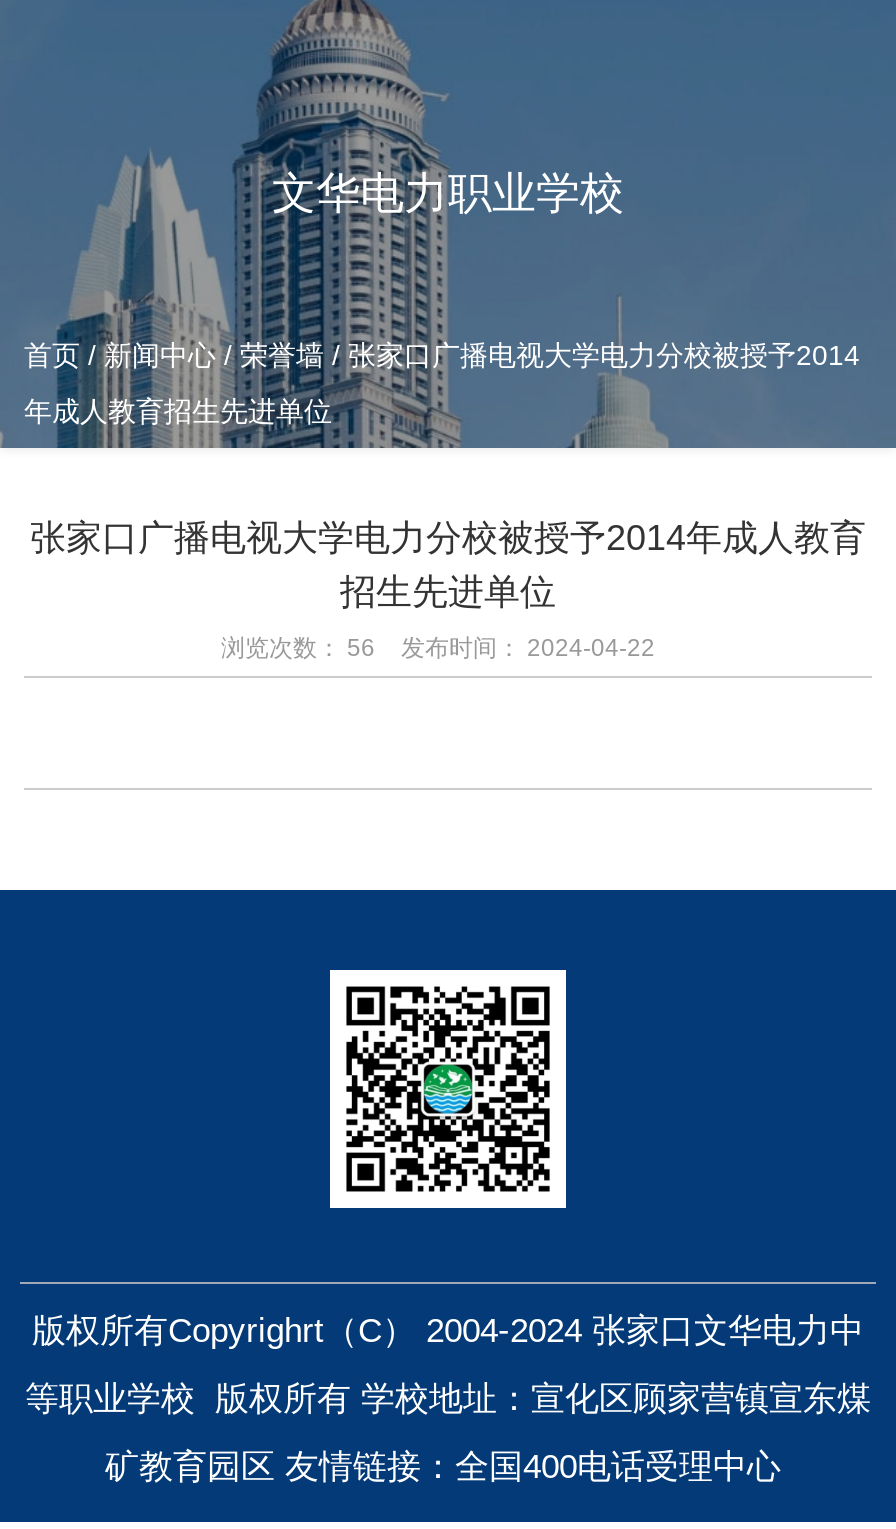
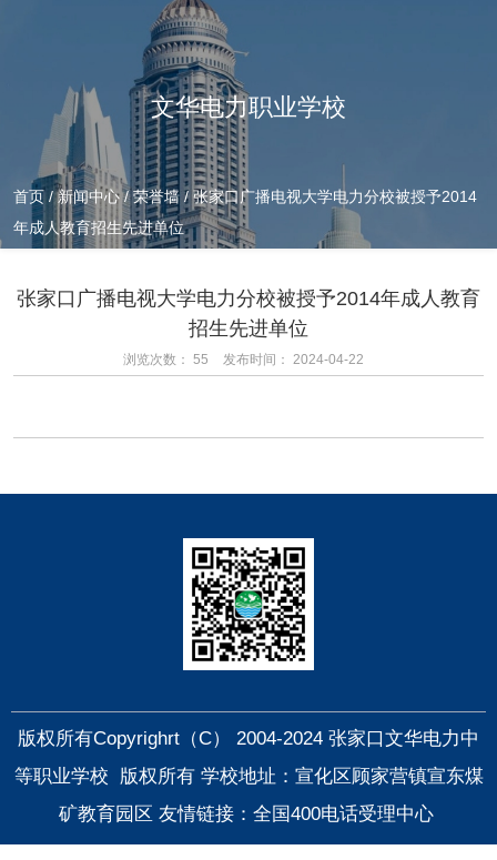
[221,634,655,662] 浏览次数：56 发布时间： 2024-04-22 -> [123,352,363,367] 浏览次数：55 发布时间： 2024-04-22

